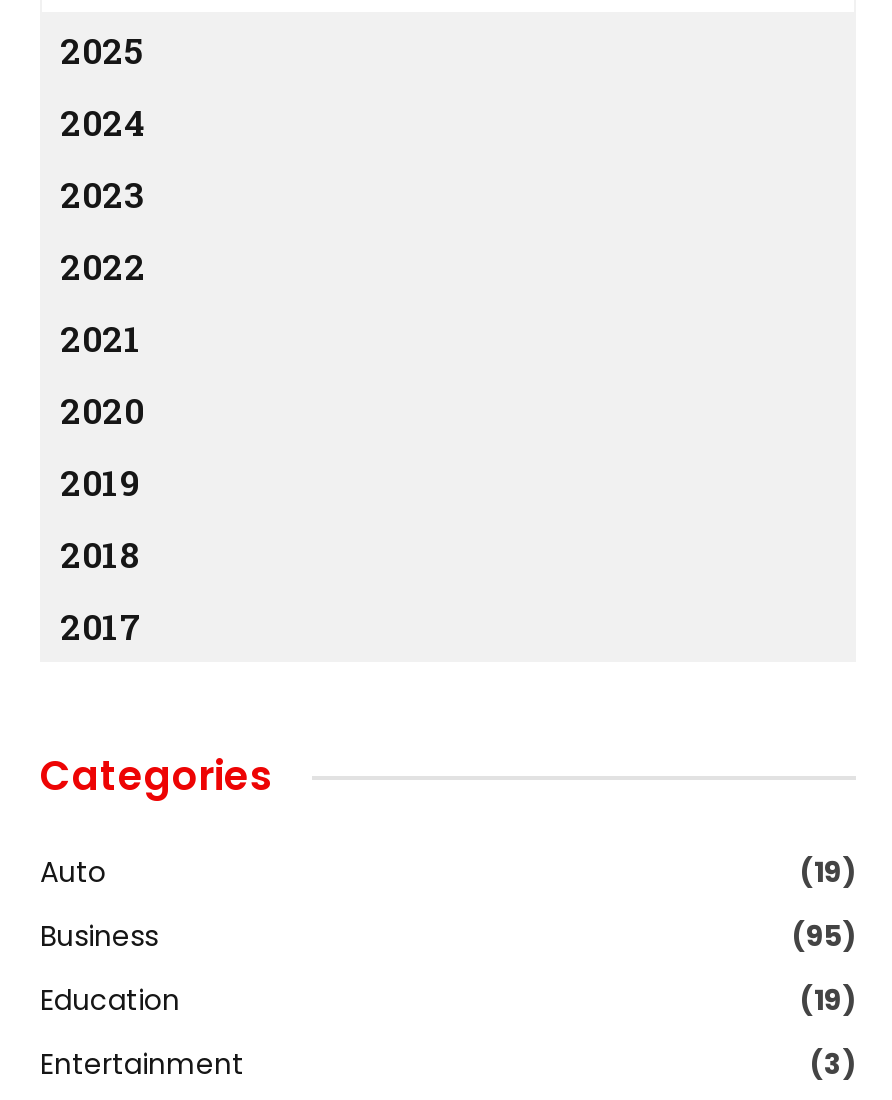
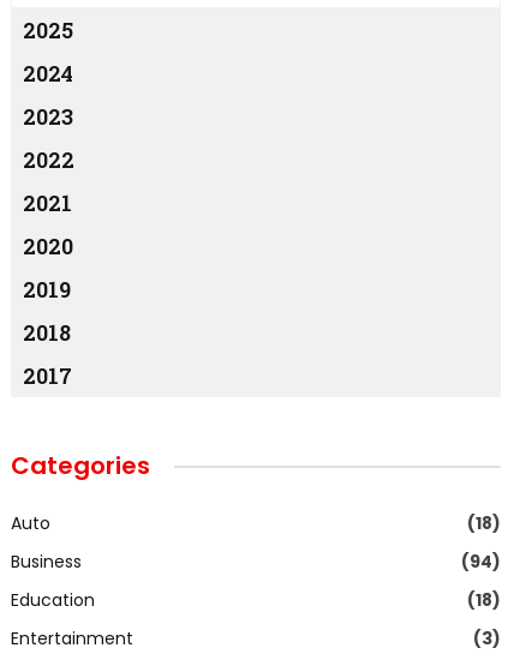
[800,852,856,892] (19) -> [467,511,501,535] (18)
[792,916,856,956] (95) -> [461,550,501,574] (94)
[800,980,856,1020] (19) -> [467,588,501,612] (18)

